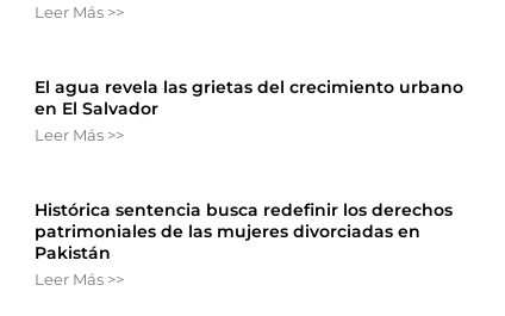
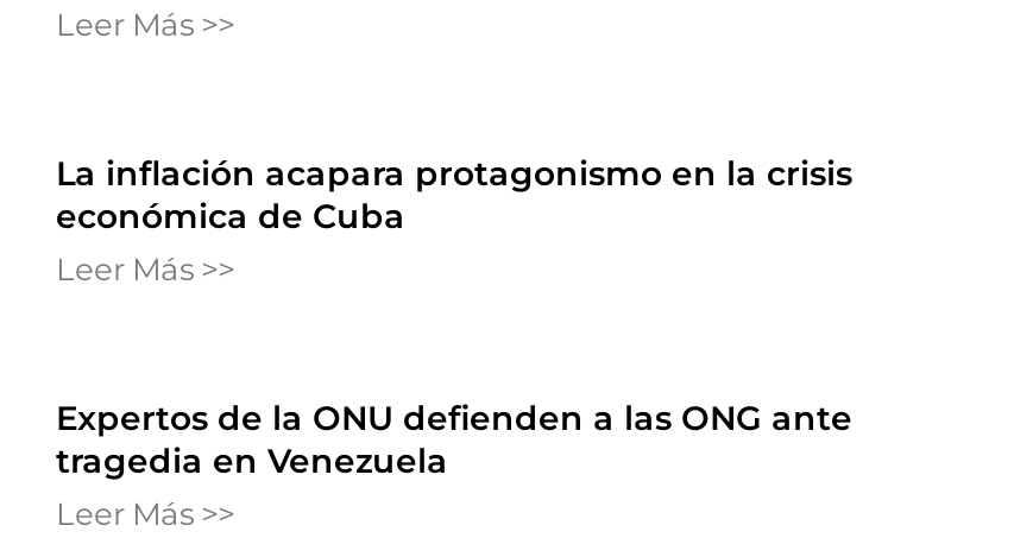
[35,77,463,120] El agua revela las grietas del crecimiento urbano | en El Salvador -> [56,153,852,238] La inflación acapara protagonismo en la crisis | económica de Cuba
[35,199,453,264] Histórica sentencia busca redefinir los derechos | patrimoniales de las mujeres divorciadas en | Pakistán -> [56,397,852,483] Expertos de la ONU defienden a las ONG ante | tragedia en Venezuela

